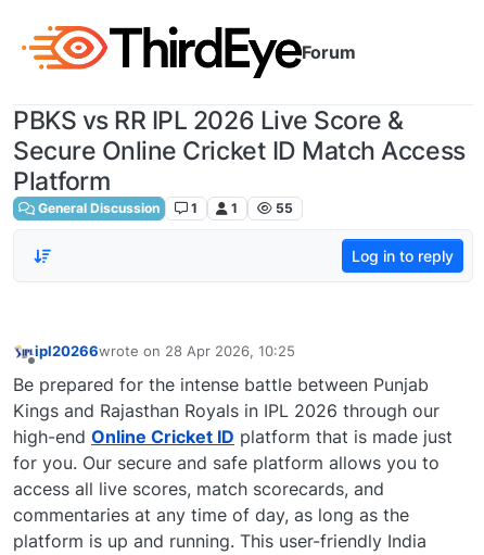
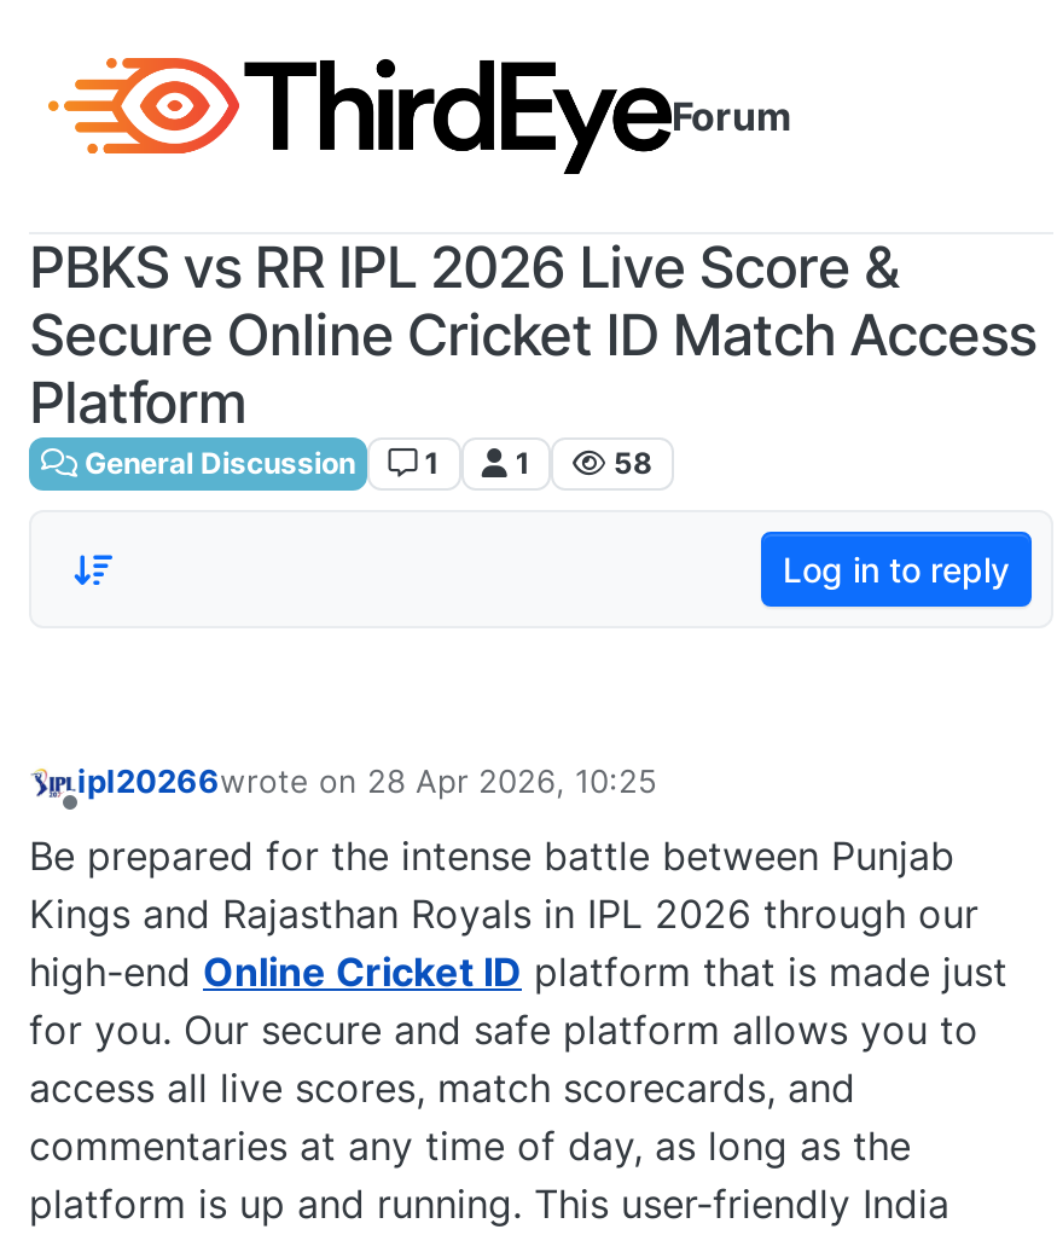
[276,200,293,216] 55 -> [614,445,652,481] 58

